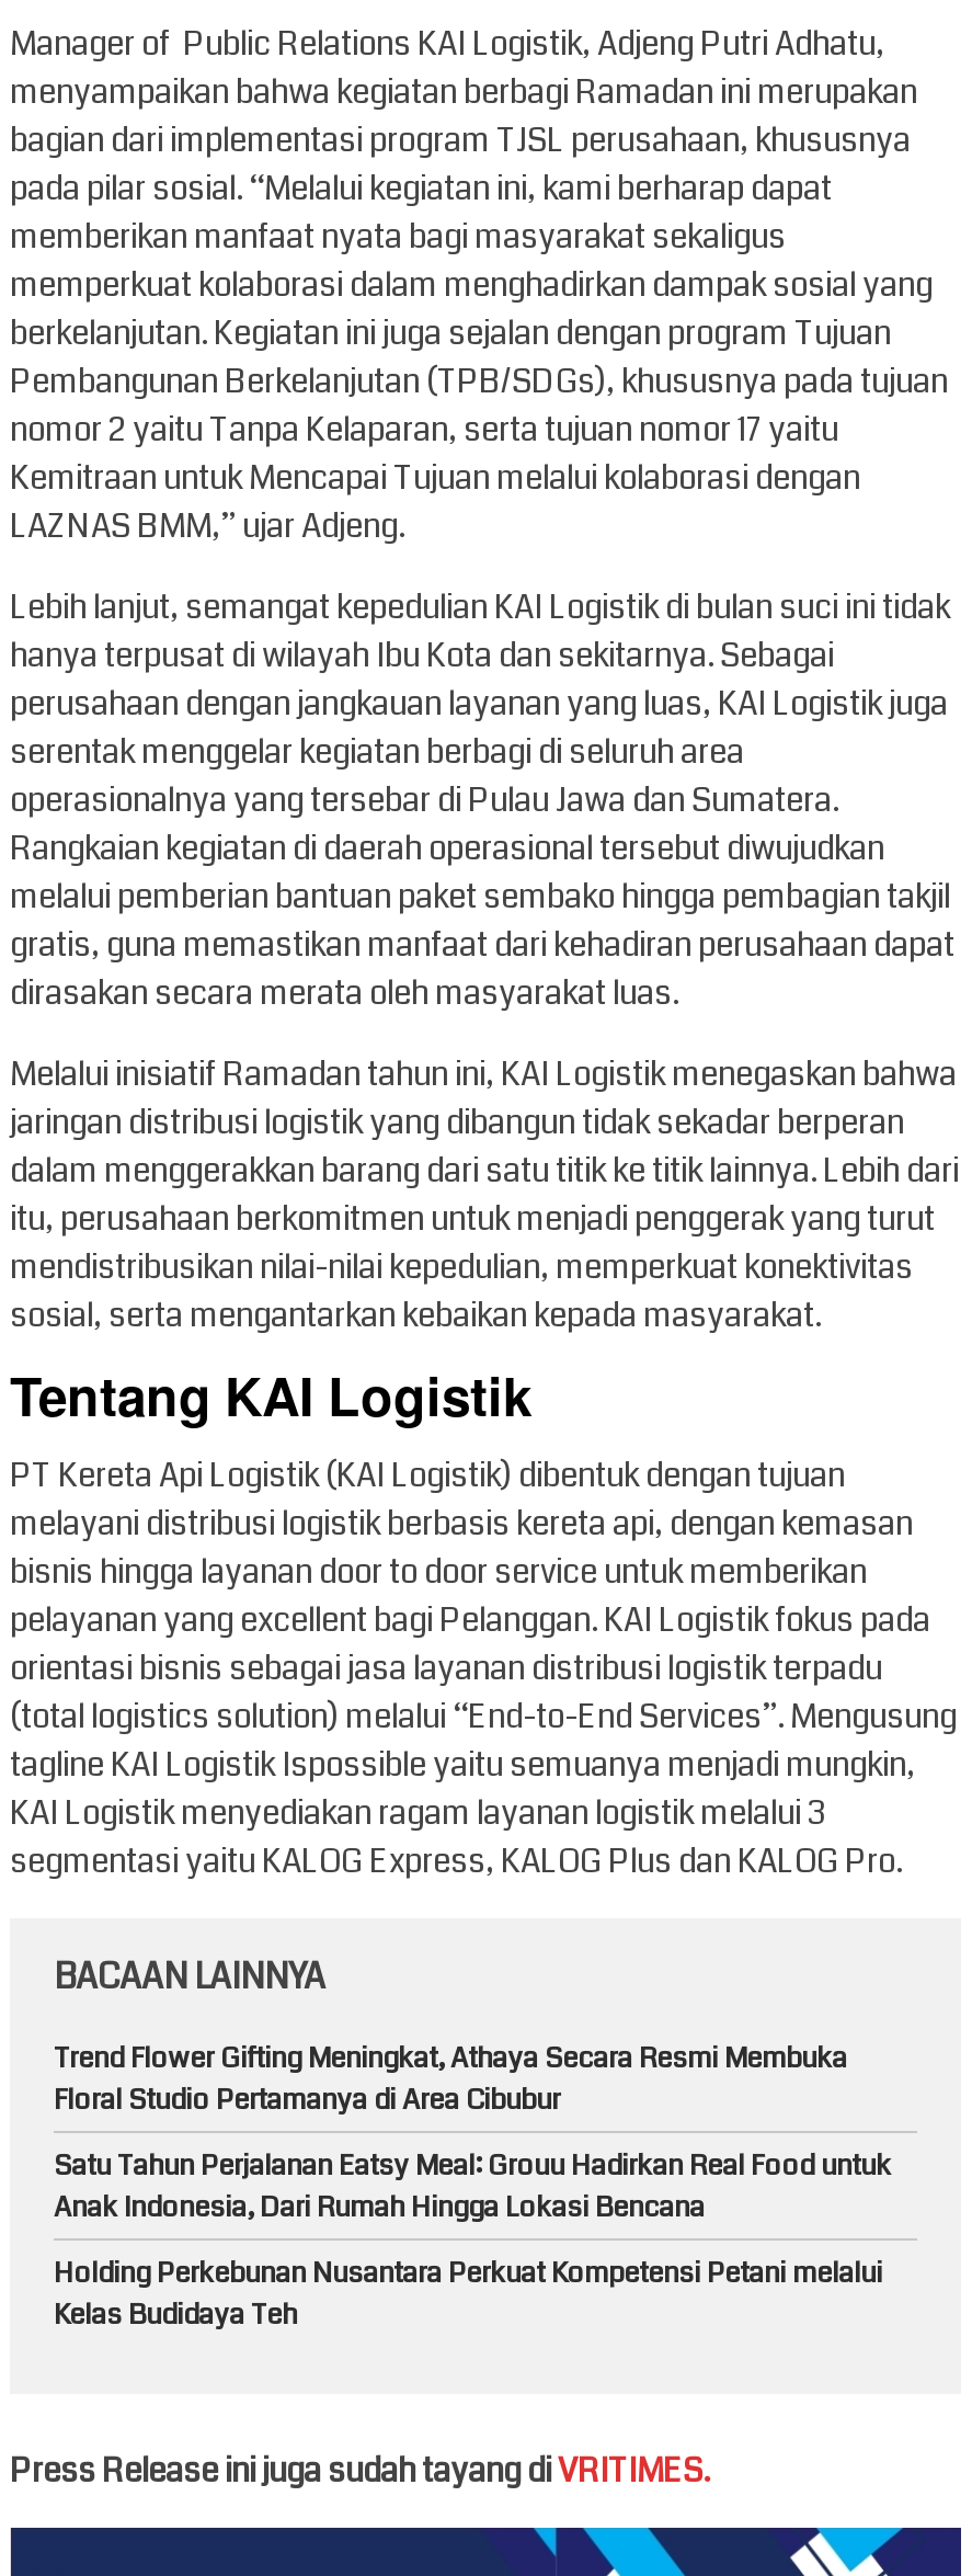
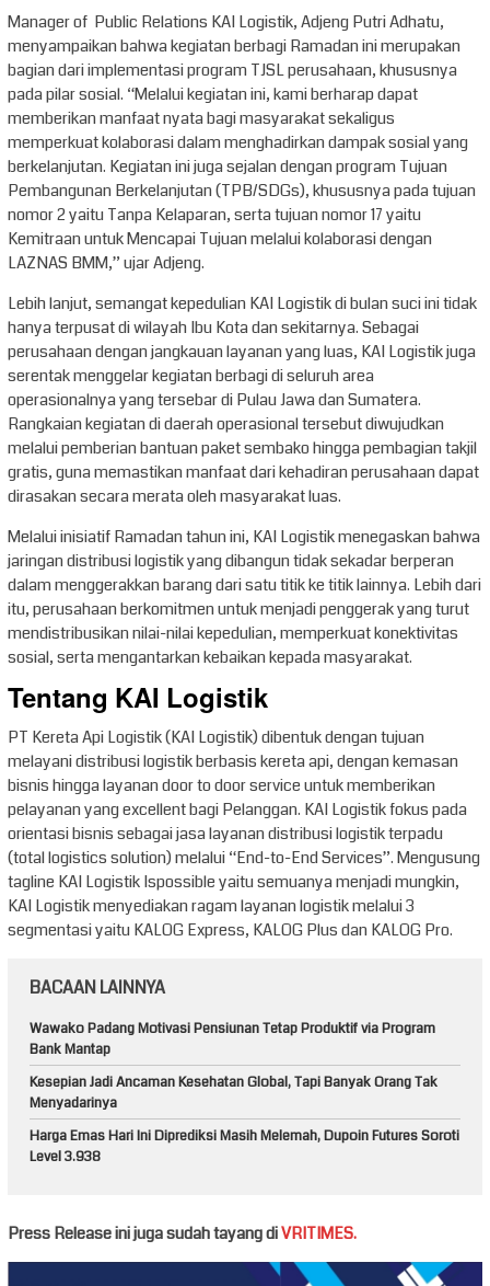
[54,2040,847,2121] Trend Flower Gifting Meningkat, Athaya Secara Resmi Membuka | Floral Studio Pertamanya di Area Cibubur -> [30,1018,435,1059] Wawako Padang Motivasi Pensiunan Tetap Produktif via Program | Bank Mantap
[54,2147,891,2229] Satu Tahun Perjalanan Eatsy Meal: Grouu Hadirkan Real Food untuk | Anak Indonesia, Dari Rumah Hingga Lokasi Bencana -> [30,1072,437,1112] Kesepian Jadi Ancaman Kesehatan Global, Tapi Banyak Orang Tak | Menyadarinya
[54,2255,882,2336] Holding Perkebunan Nusantara Perkuat Kompetensi Petani melalui | Kelas Budidaya Teh -> [30,1126,459,1166] Harga Emas Hari Ini Diprediksi Masih Melemah, Dupoin Futures Soroti | Level 3.938

